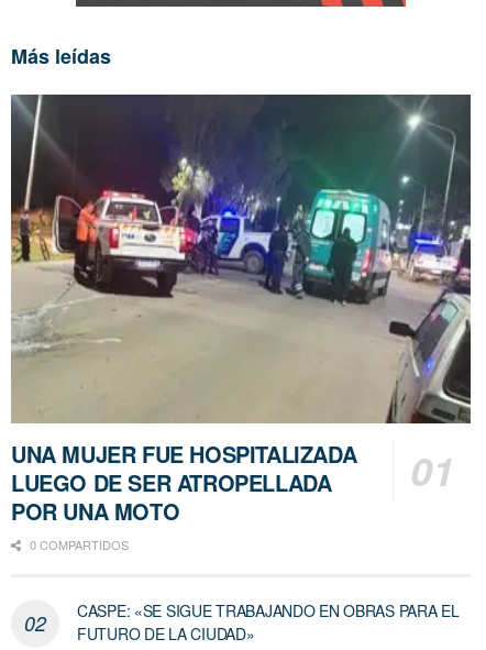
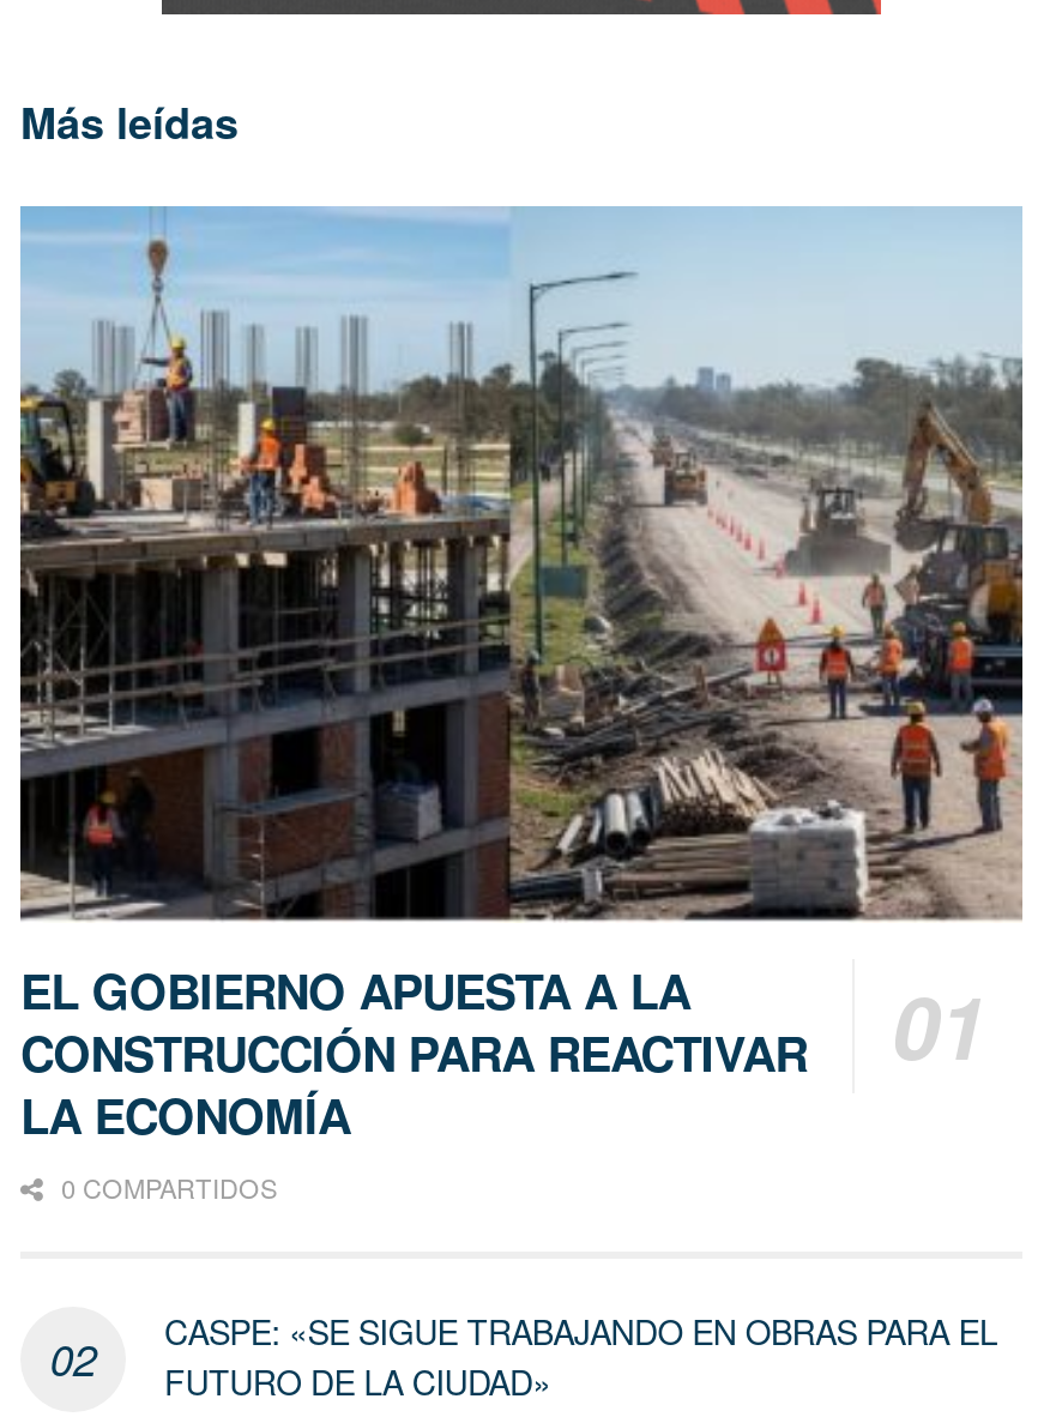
[10,93,472,527] [image] | UNA MUJER FUE HOSPITALIZADA | LUEGO DE SER ATROPELLADA | POR UNA MOTO -> [18,206,1025,1149] [image] | EL GOBIERNO APUESTA A LA | CONSTRUCCIÓN PARA REACTIVAR | LA ECONOMÍA

